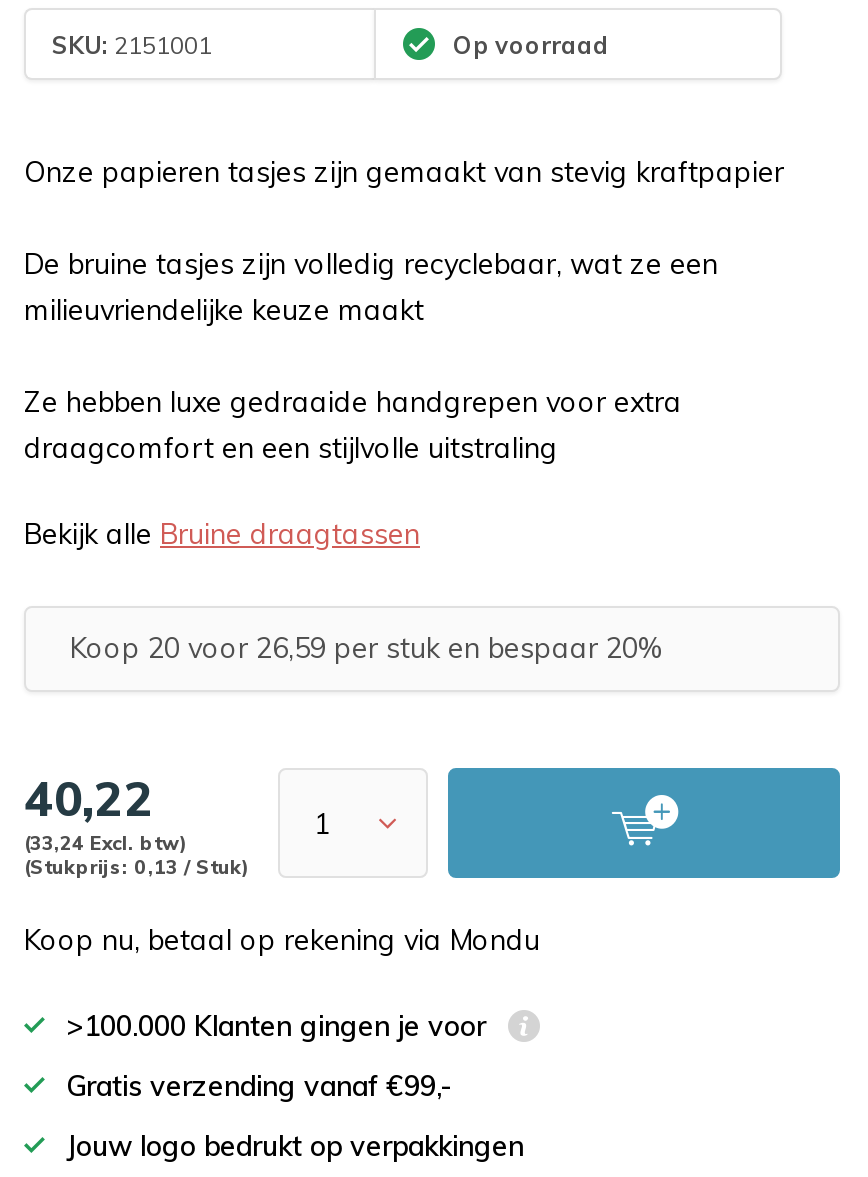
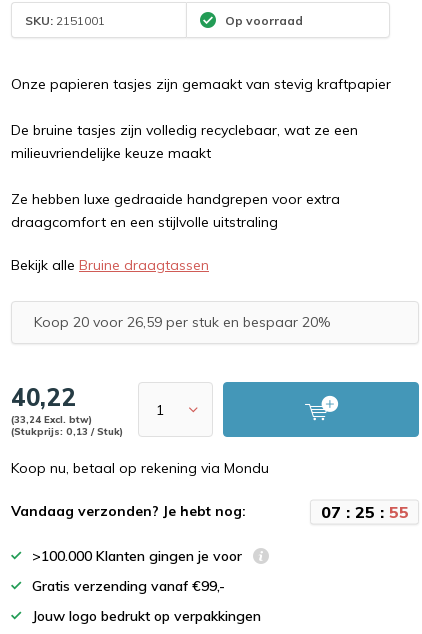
none -> [11,501,408,521] Vandaag verzonden? Je hebt nog: | 07: 25: 55

